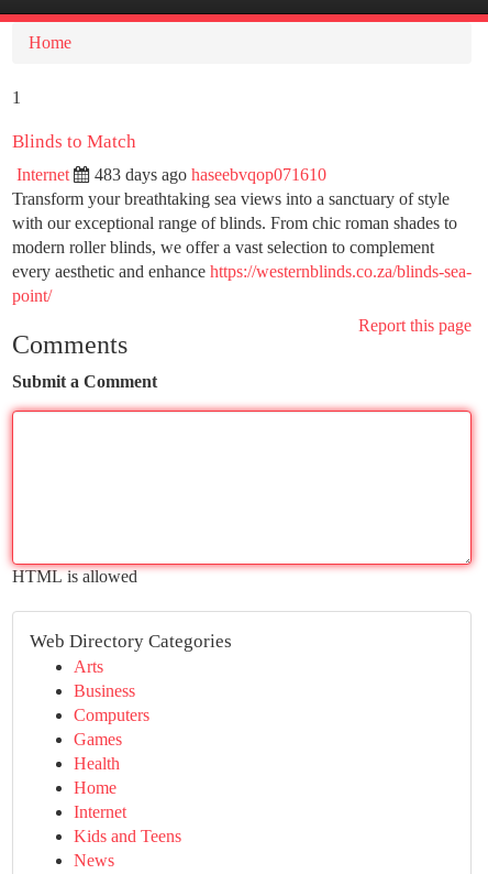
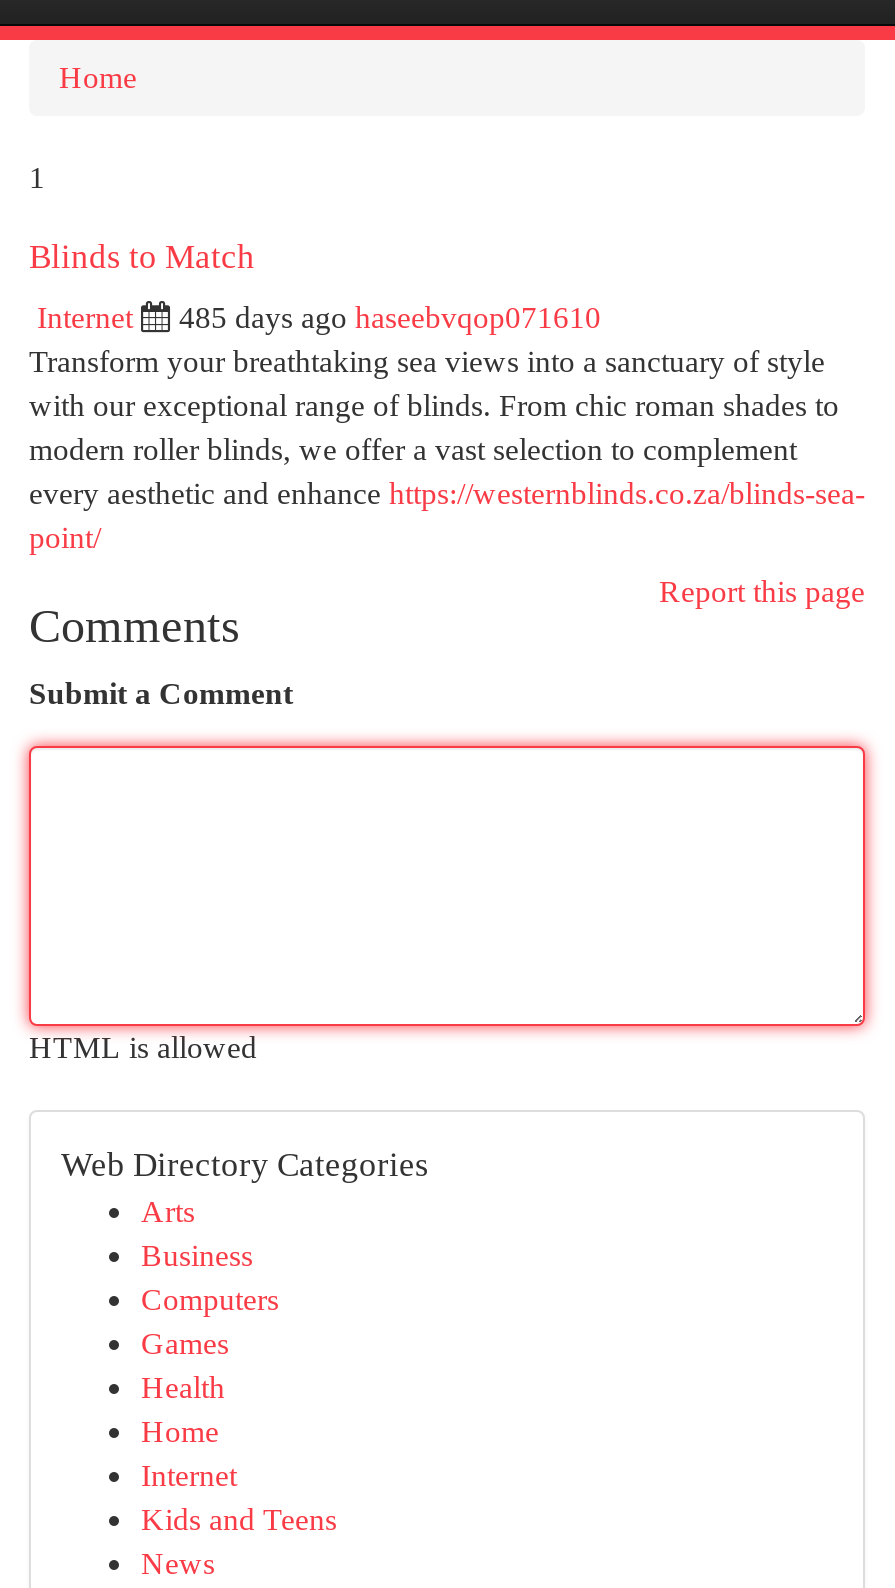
[95,165,326,184] 483 days ago haseebvqop071610 -> [179,300,601,334] 485 days ago haseebvqop071610

